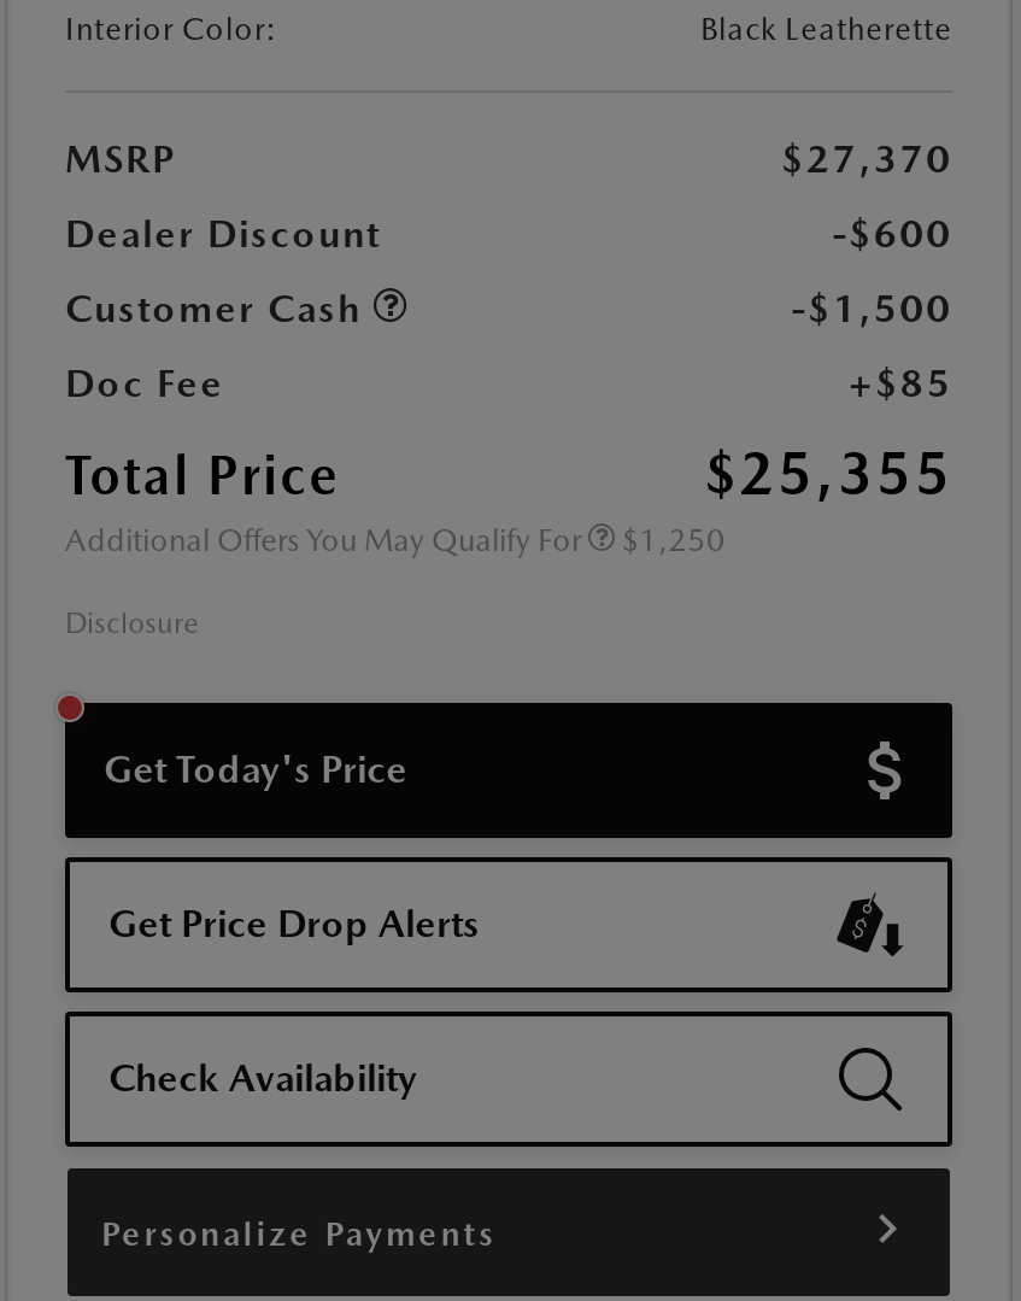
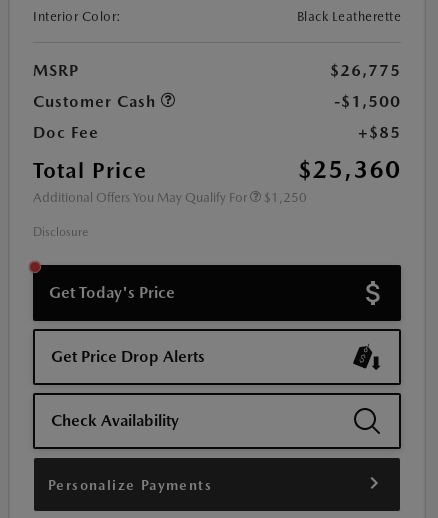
[65,136,952,257] $27,370 | Dealer Discount | -$600 -> [330,61,401,80] $26,775
[704,438,952,508] $25,355 -> [298,155,401,184] $25,360

